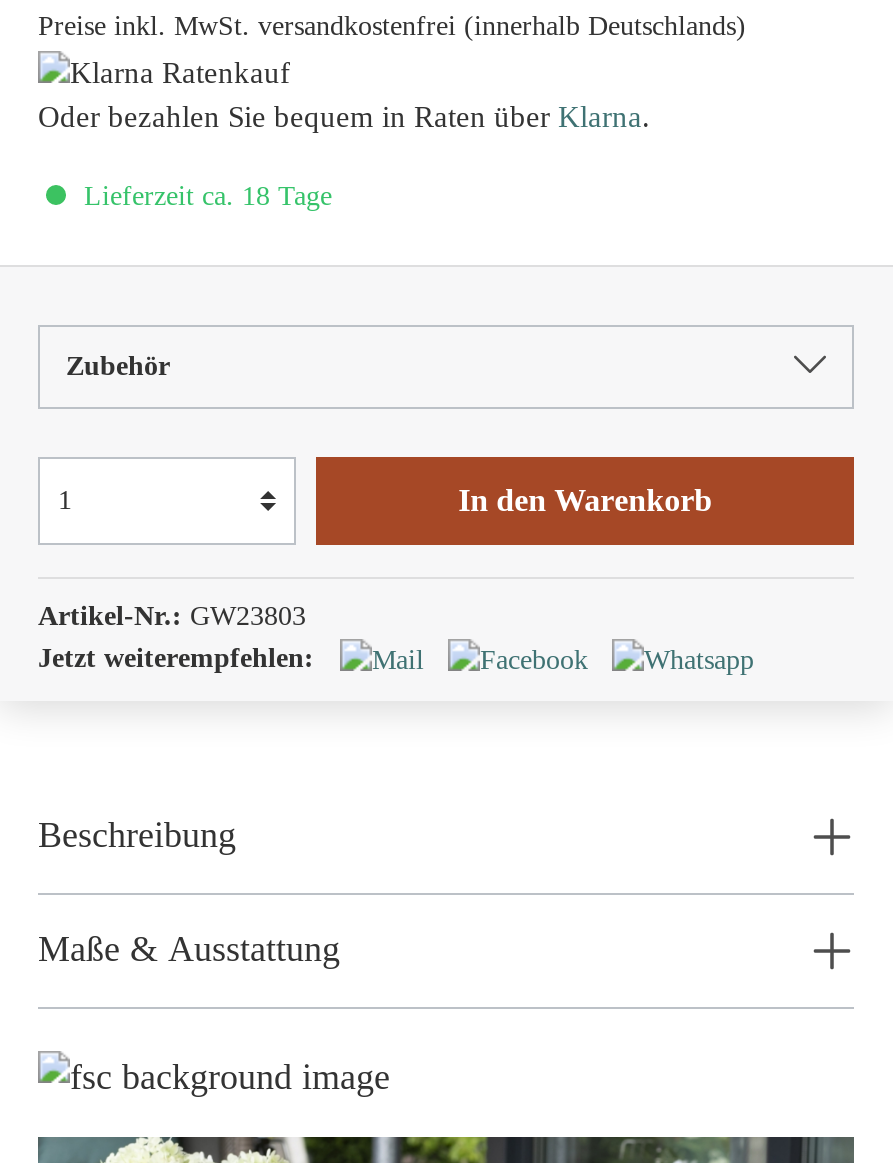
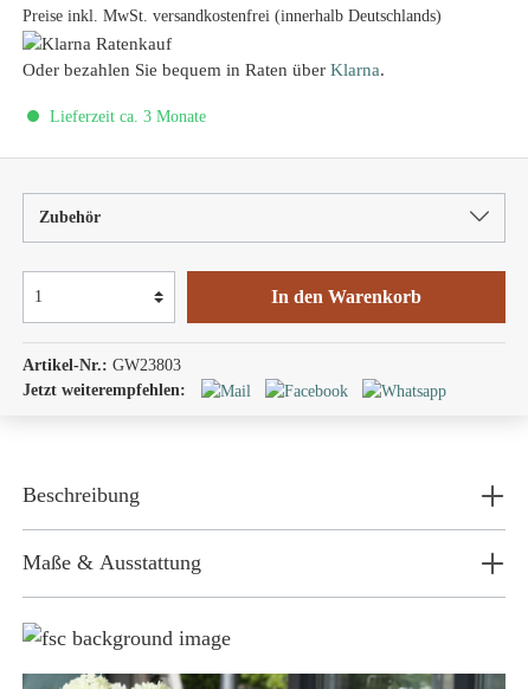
[76,180,332,210] Lieferzeit ca. 18 Tage -> [45,107,206,125] Lieferzeit ca. 3 Monate

